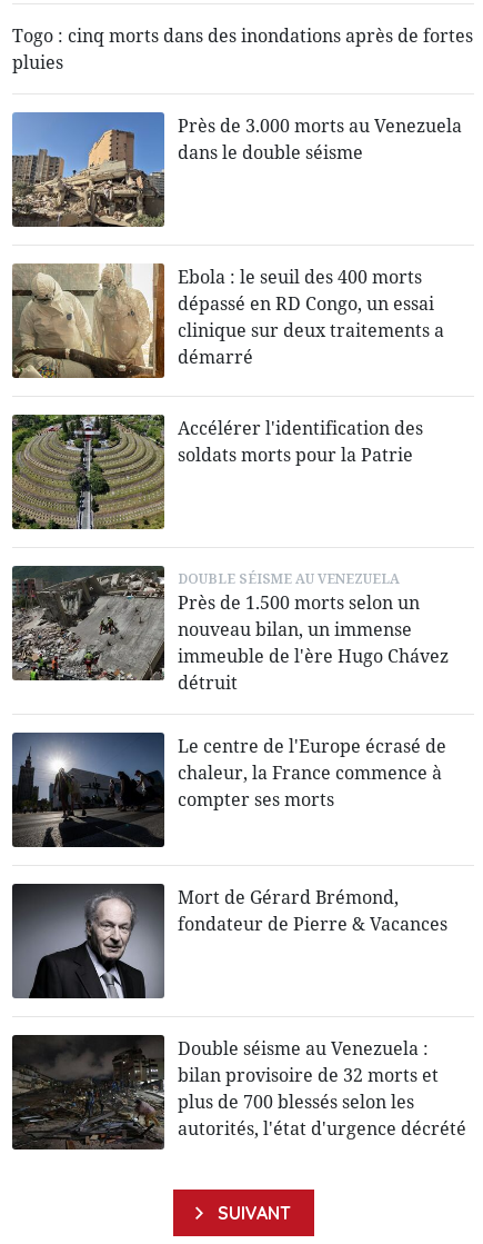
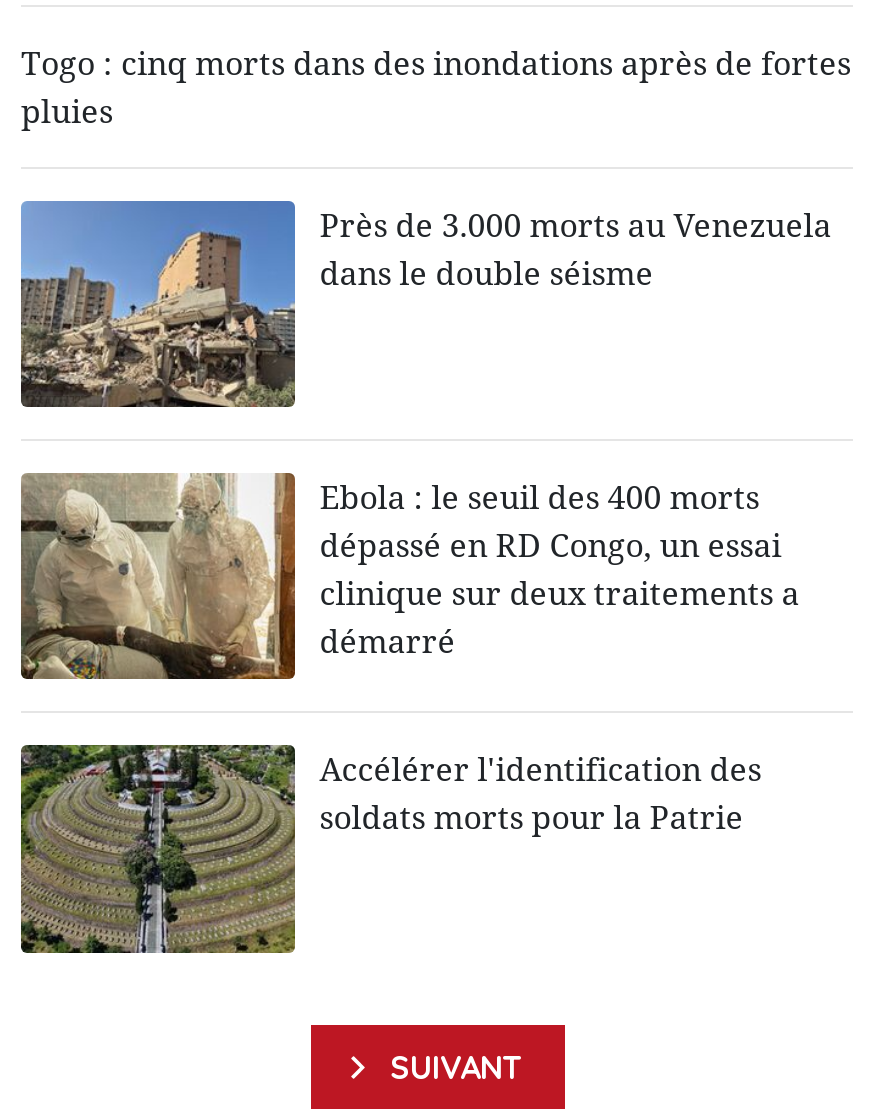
[11,565,449,812] [image] | DOUBLE SÉISME AU VENEZUELA | Près de 1.500 morts selon un | nouveau bilan, un immense | immeuble de l'ère Hugo Chávez | détruit | Le centre de l'Europe écrasé de | chaleur, la France commence à | compter ses morts -> none
[11,732,163,848] [image] -> none
[11,883,448,999] [image] | Mort de Gérard Brémond, | fondateur de Pierre & Vacances -> none
[11,1035,467,1150] [image] | Double séisme au Venezuela : | bilan provisoire de 32 morts et | plus de 700 blessés selon les | autorités, l'état d'urgence décrété -> none

